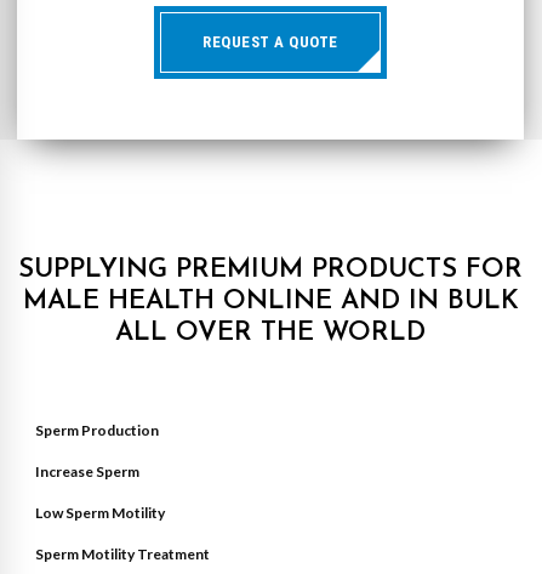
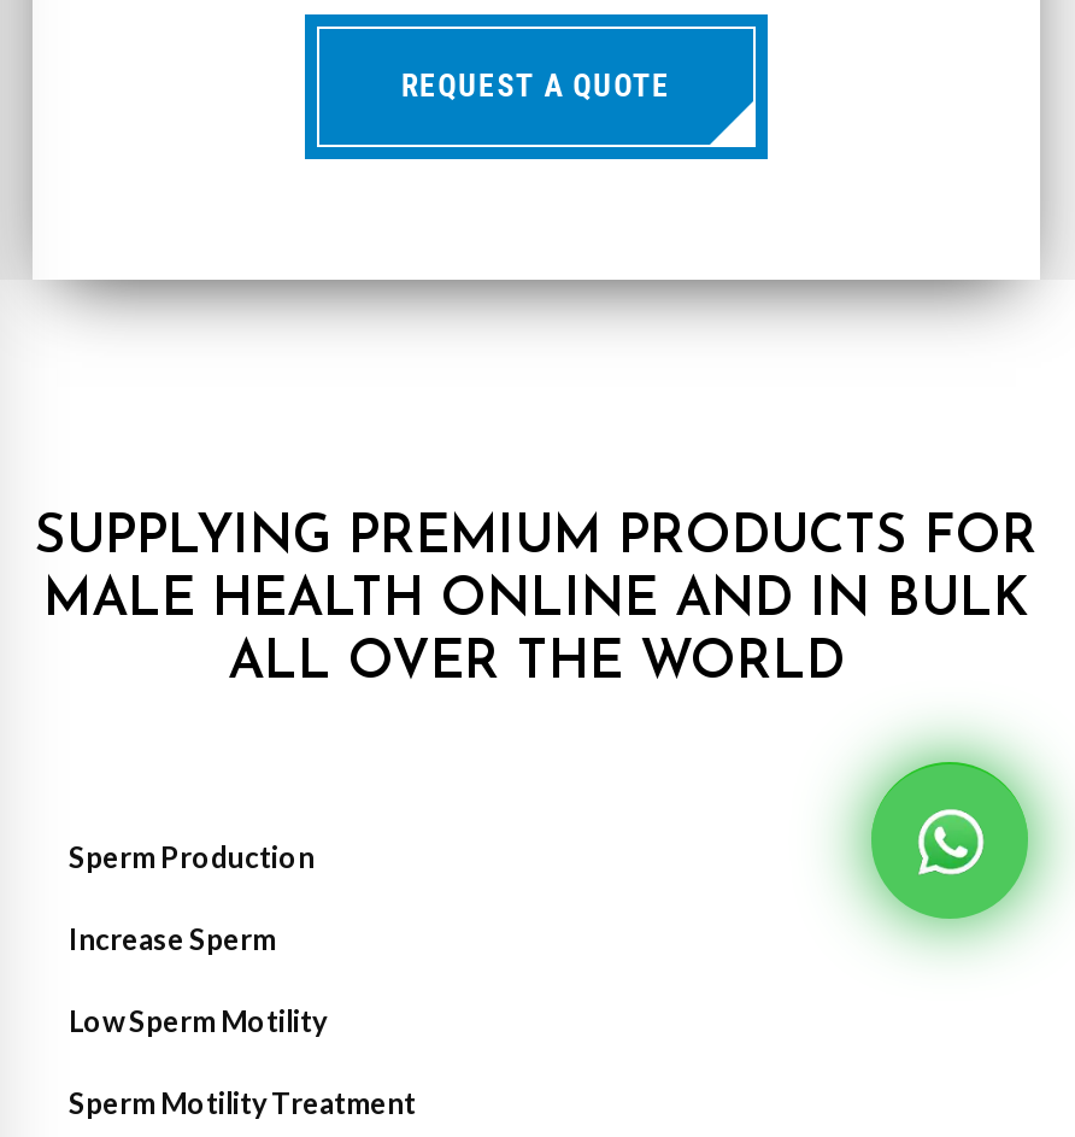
none -> [840,731,1059,950] [image]

